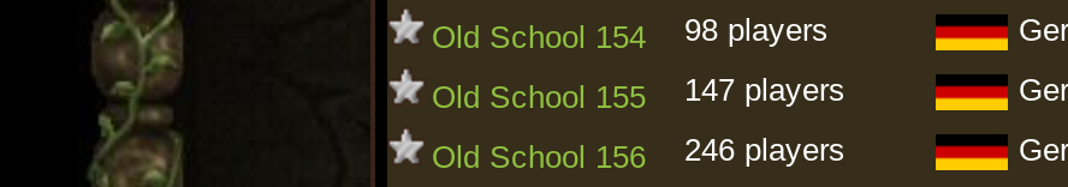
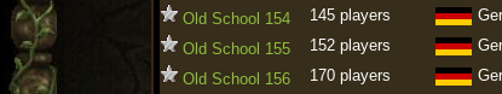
[432,12,829,55] Old School 154 98 players -> [182,6,390,28] Old School 154 145 players
[432,72,845,115] Old School 155 147 players -> [182,36,390,58] Old School 155 152 players
[432,132,845,175] Old School 156 246 players -> [182,66,390,88] Old School 156 170 players

